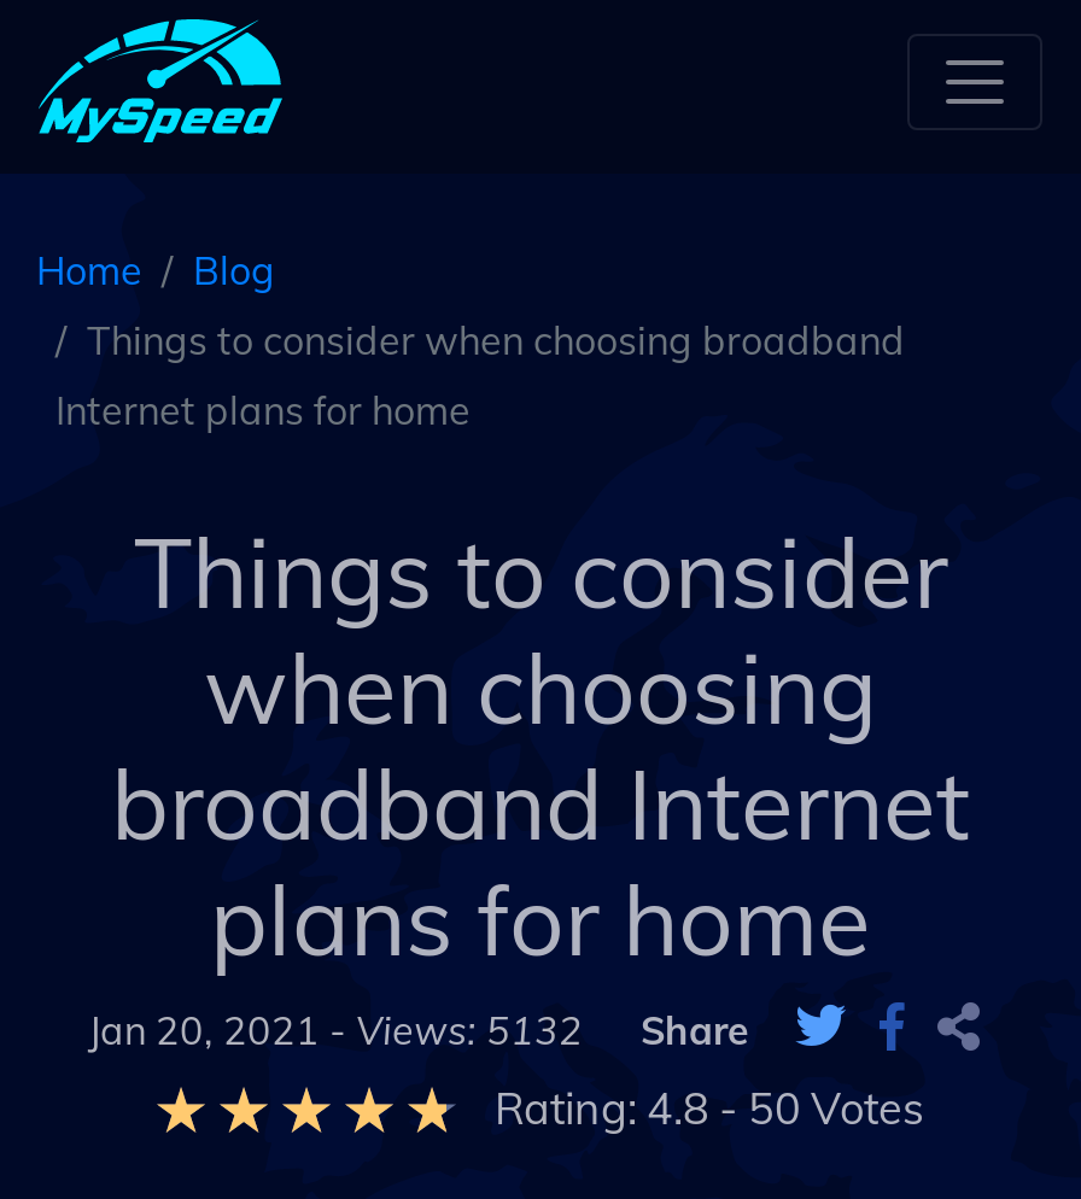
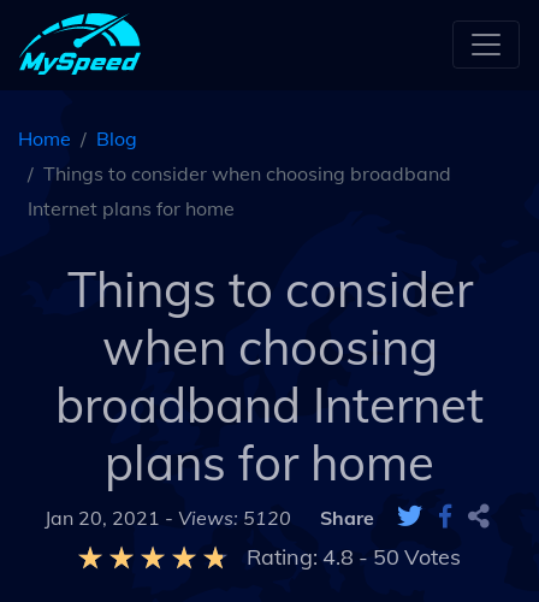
[88,1006,759,1054] Jan 20, 2021 - Views: 5132 Share -> [44,506,378,530] Jan 20, 2021 - Views: 5120 Share

